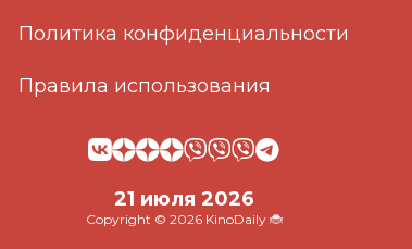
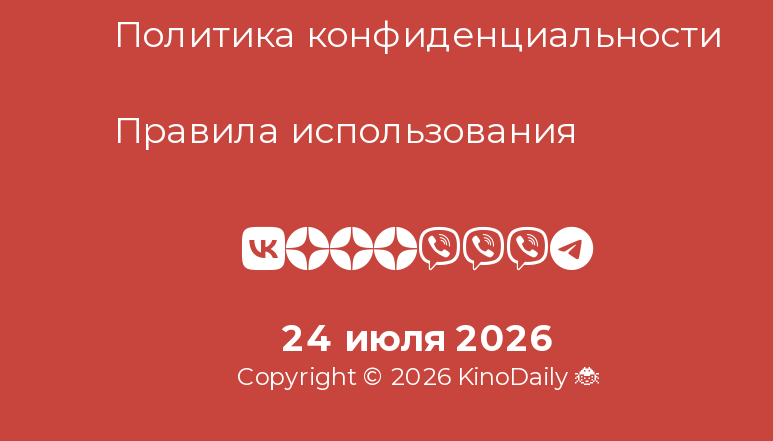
[114,187,254,211] 21 июля 2026 -> [282,317,554,361] 24 июля 2026

